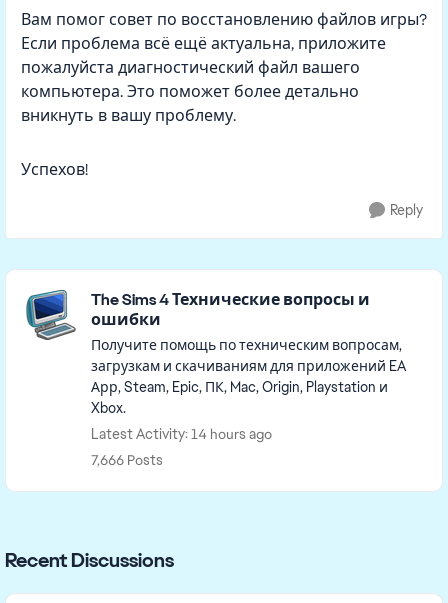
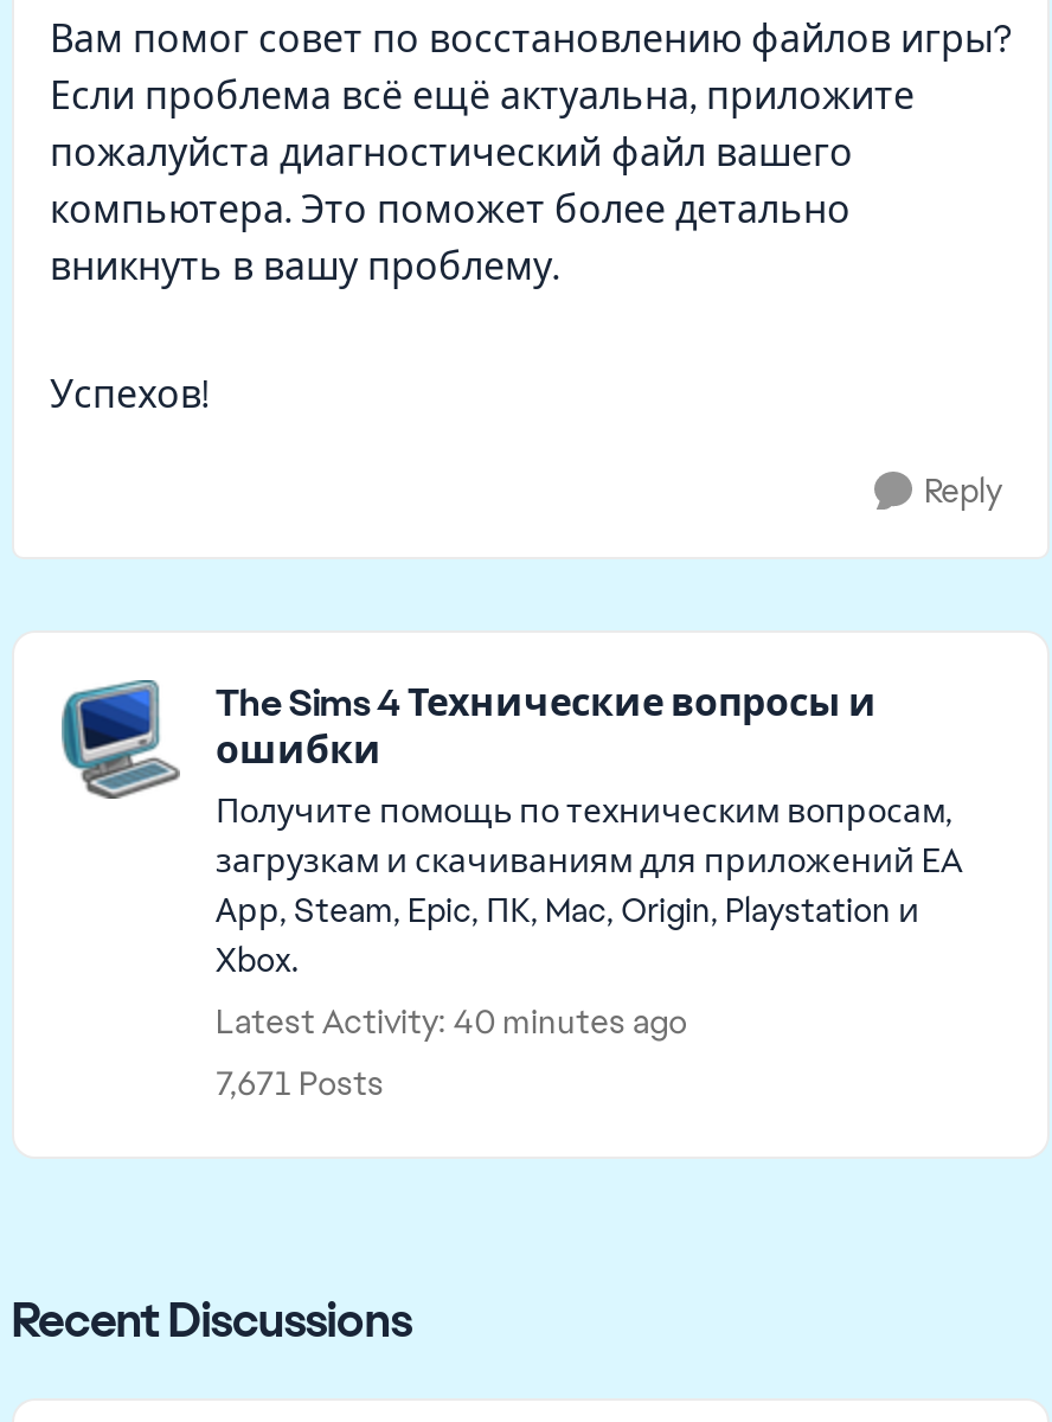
[91,425,272,443] Latest Activity: 14 hours ago -> [216,1000,687,1043] Latest Activity: 40 minutes ago
[91,451,163,469] 7,666 Posts -> [216,1062,384,1104] 7,671 Posts

